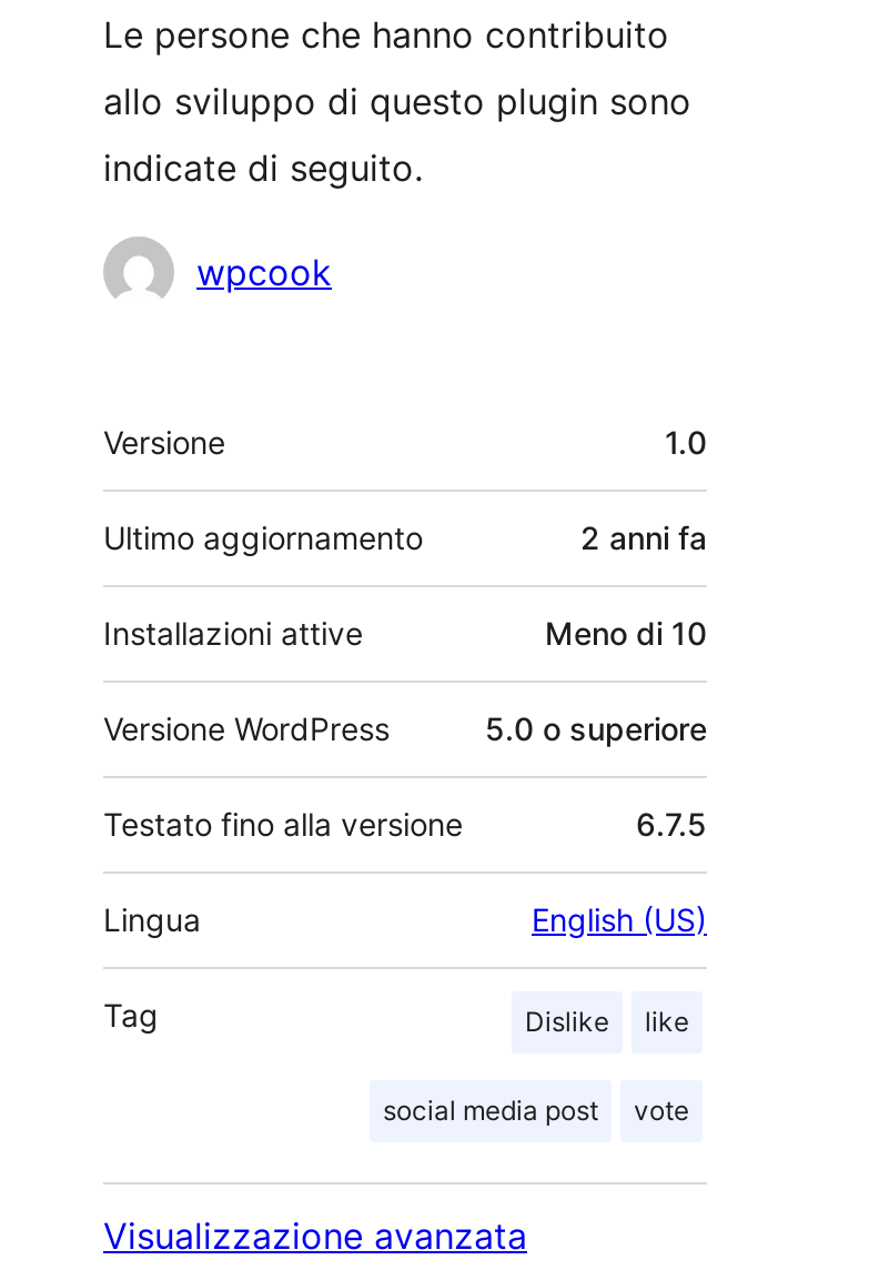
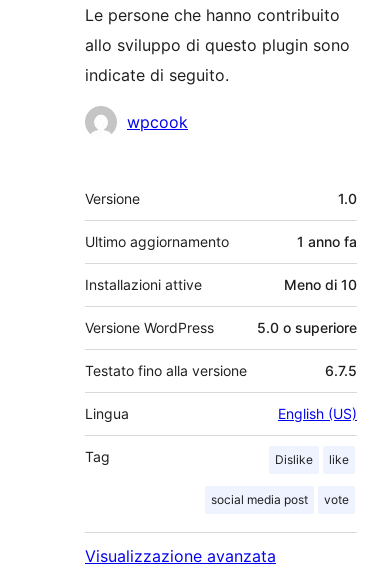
[580,517,707,555] 2 anni fa -> [297,233,357,250] 1 anno fa

